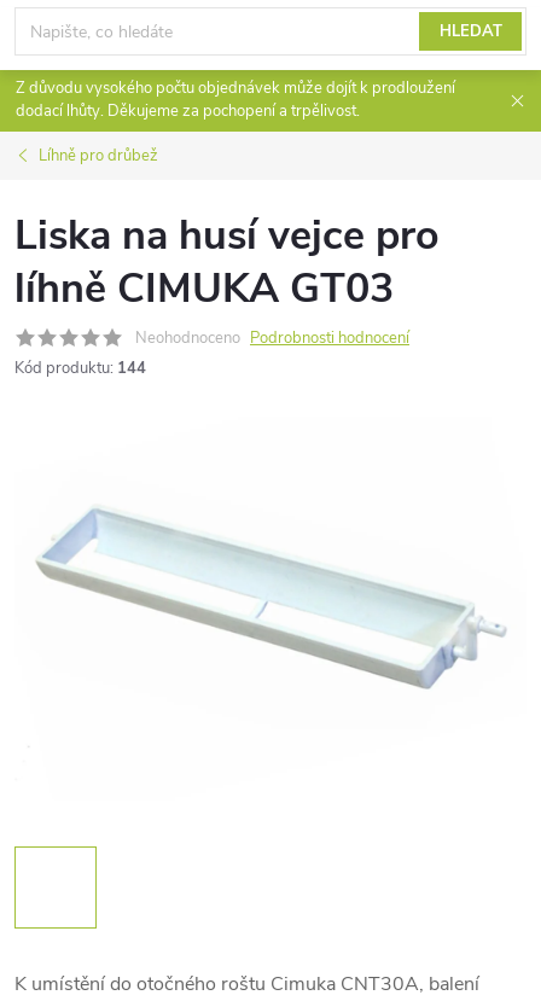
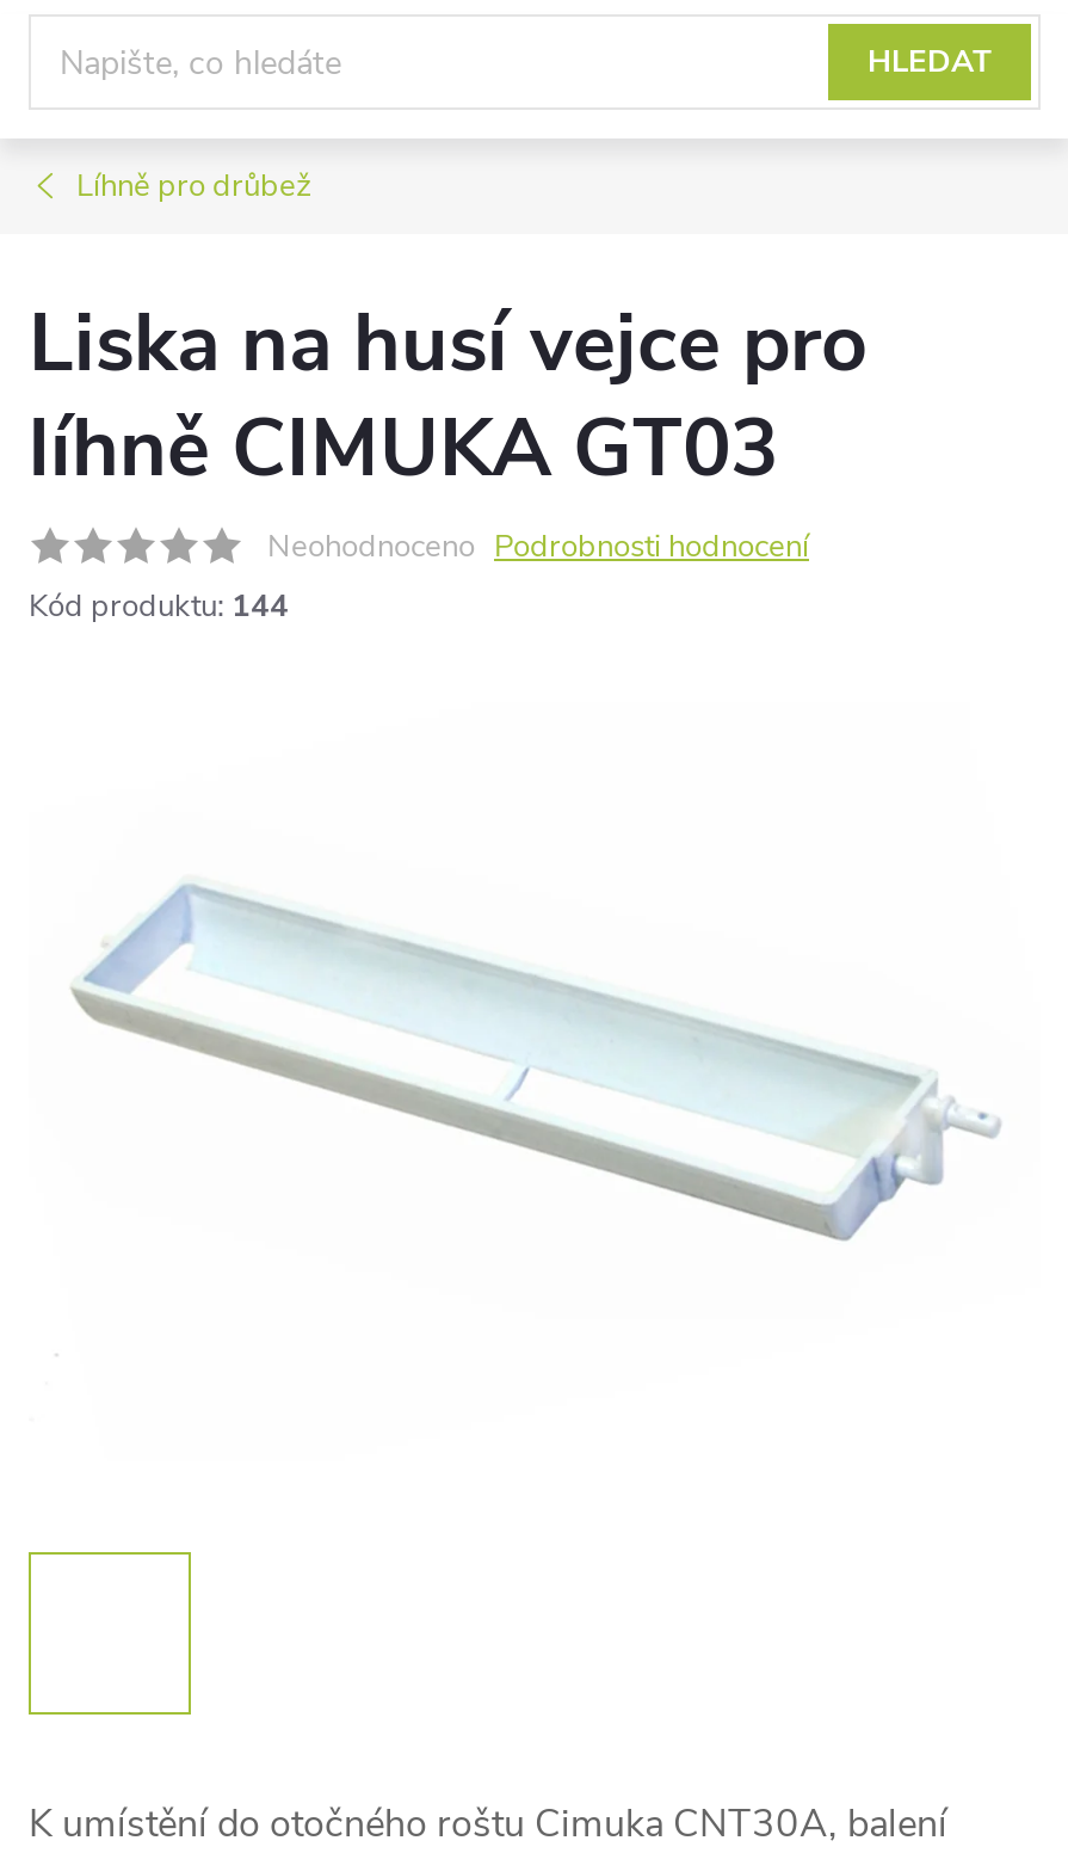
[16,78,455,122] Z důvodu vysokého počtu objednávek může dojít k prodloužení | dodací lhůty. Děkujeme za pochopení a trpělivost. -> none

